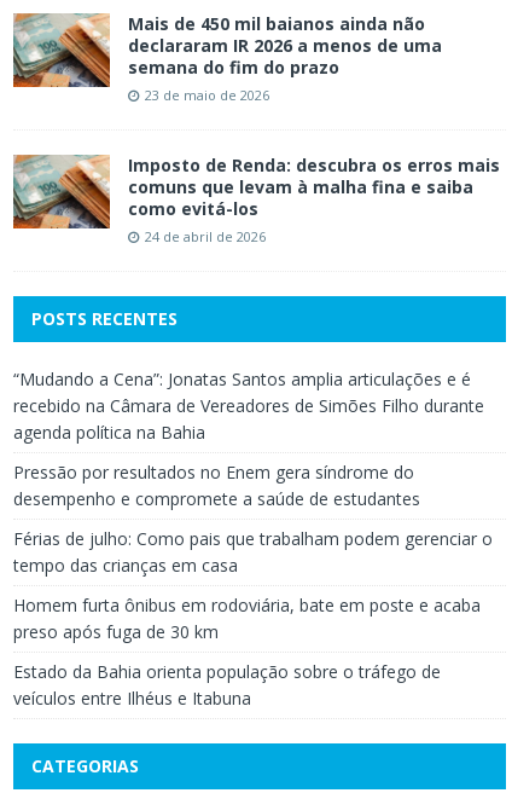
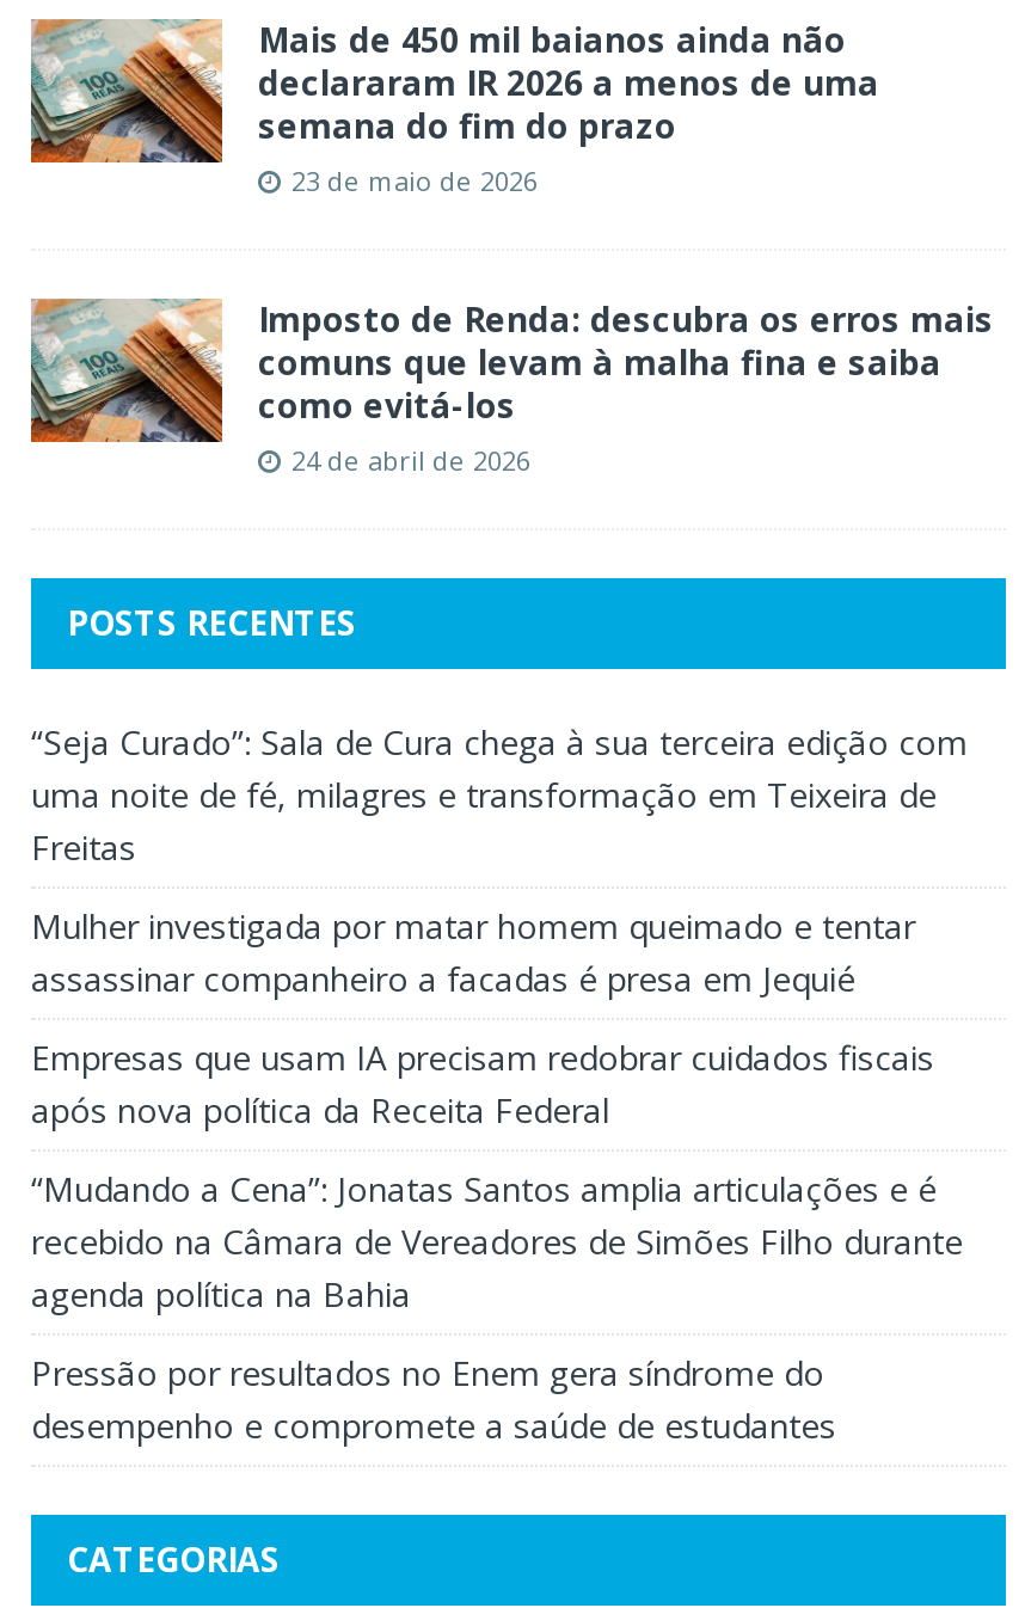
none -> [31,719,968,1132] “Seja Curado”: Sala de Cura chega à sua terceira edição com | uma noite de fé, milagres e transformação em Teixeira de | Freitas | Mulher investigada por matar homem queimado e tentar | assassinar companheiro a facadas é presa em Jequié | Empresas que usam IA precisam redobrar cuidados fiscais | após nova política da Receita Federal
moved [13,368,484,511] -> [31,1166,963,1448]: “Mudando a Cena”: Jonatas Santos amplia articulações e é | recebido na Câmara de Vereadores de Simões Filho durante | agenda política na Bahia | Pressão por resultados no Enem gera síndrome do | desempenho e compromete a saúde de estudantes
[13,528,493,710] Férias de julho: Como pais que trabalham podem gerenciar o | tempo das crianças em casa | Homem furta ônibus em rodoviária, bate em poste e acaba | preso após fuga de 30 km | Estado da Bahia orienta população sobre o tráfego de | veículos entre Ilhéus e Itabuna -> none

